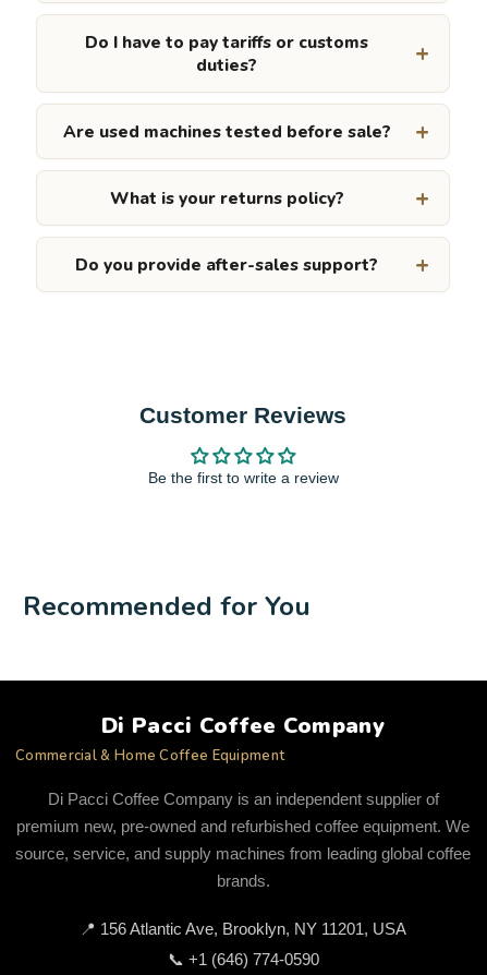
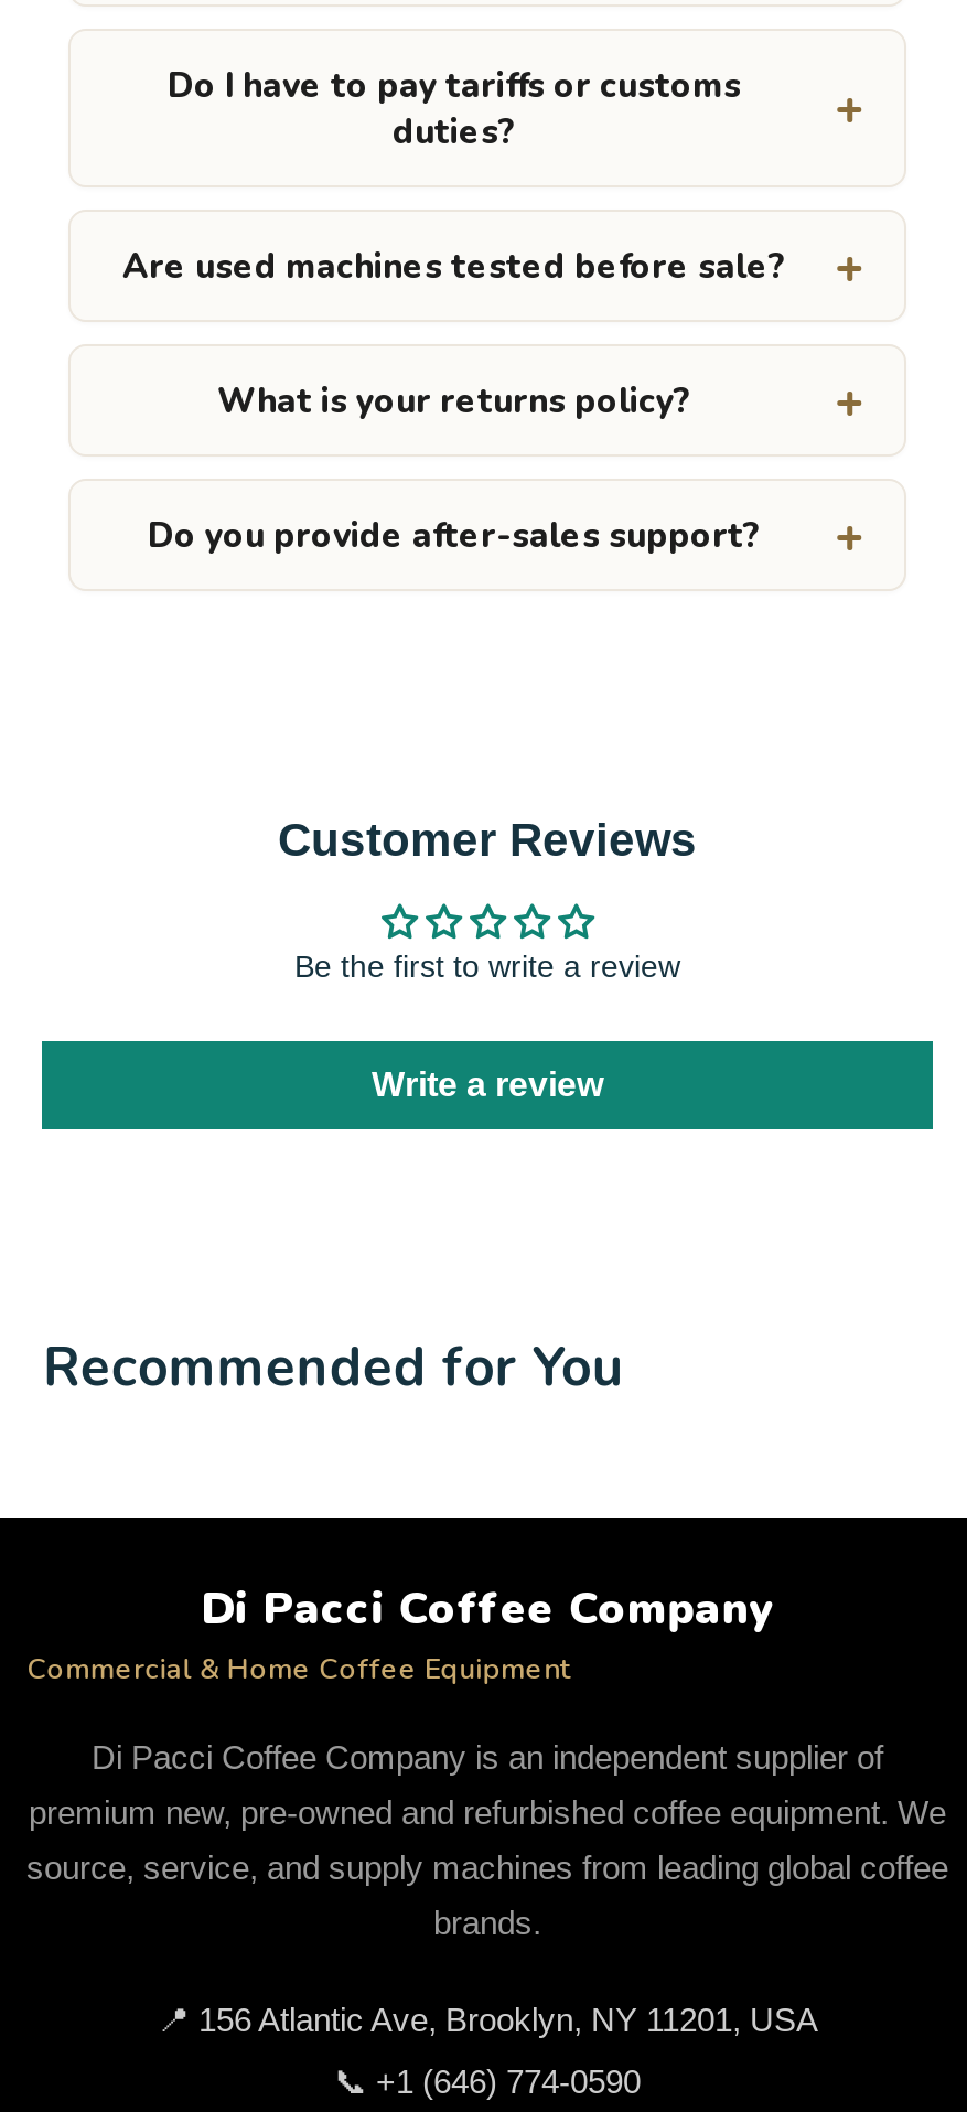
none -> [372,1066,603,1104] Write a review

